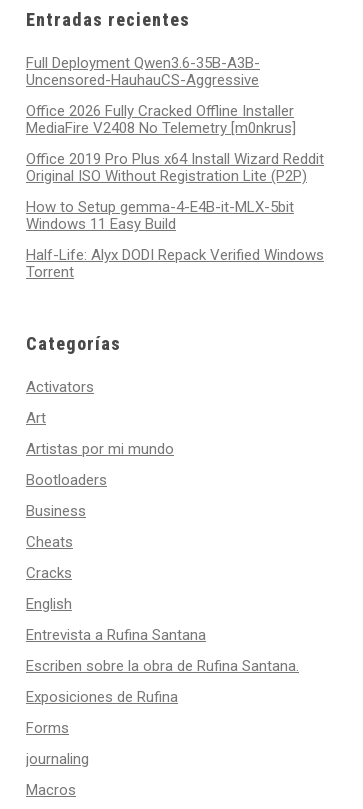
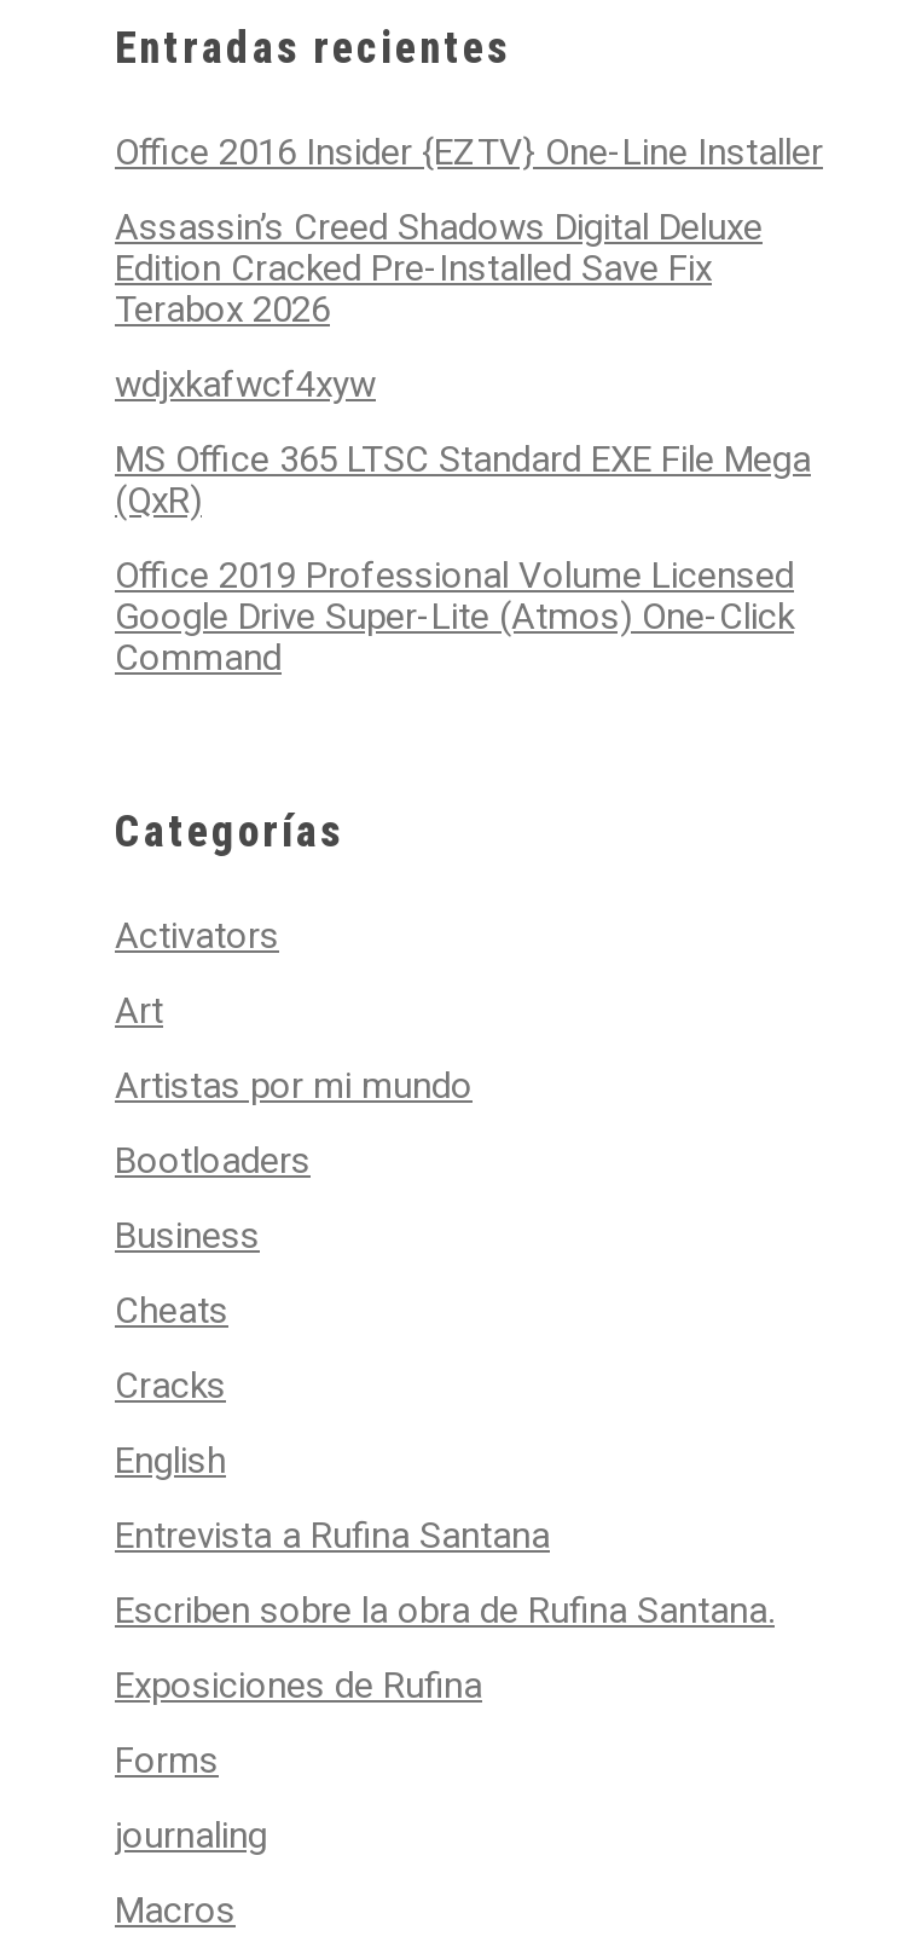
[26,54,260,89] Full Deployment Qwen3.6-35B-A3B- | Uncensored-HauhauCS-Aggressive -> [115,131,823,174] Office 2016 Insider {EZTV} One-Line Installer
[26,102,296,137] Office 2026 Fully Cracked Offline Installer | MediaFire V2408 No Telemetry [m0nkrus] -> [115,206,763,331] Assassin’s Creed Shadows Digital Deluxe | Edition Cracked Pre-Installed Save Fix | Terabox 2026
[26,150,324,185] Office 2019 Pro Plus x64 Install Wizard Reddit | Original ISO Without Registration Lite (P2P) -> [115,363,376,406] wdjxkafwcf4xyw
[26,198,294,233] How to Setup gemma-4-E4B-it-MLX-5bit | Windows 11 Easy Build -> [115,438,811,522] MS Office 365 LTSC Standard EXE File Mega | (QxR)
[26,246,324,281] Half-Life: Alyx DODI Repack Verified Windows | Torrent -> [115,554,794,680] Office 2019 Professional Volume Licensed | Google Drive Super-Lite (Atmos) One-Click | Command

